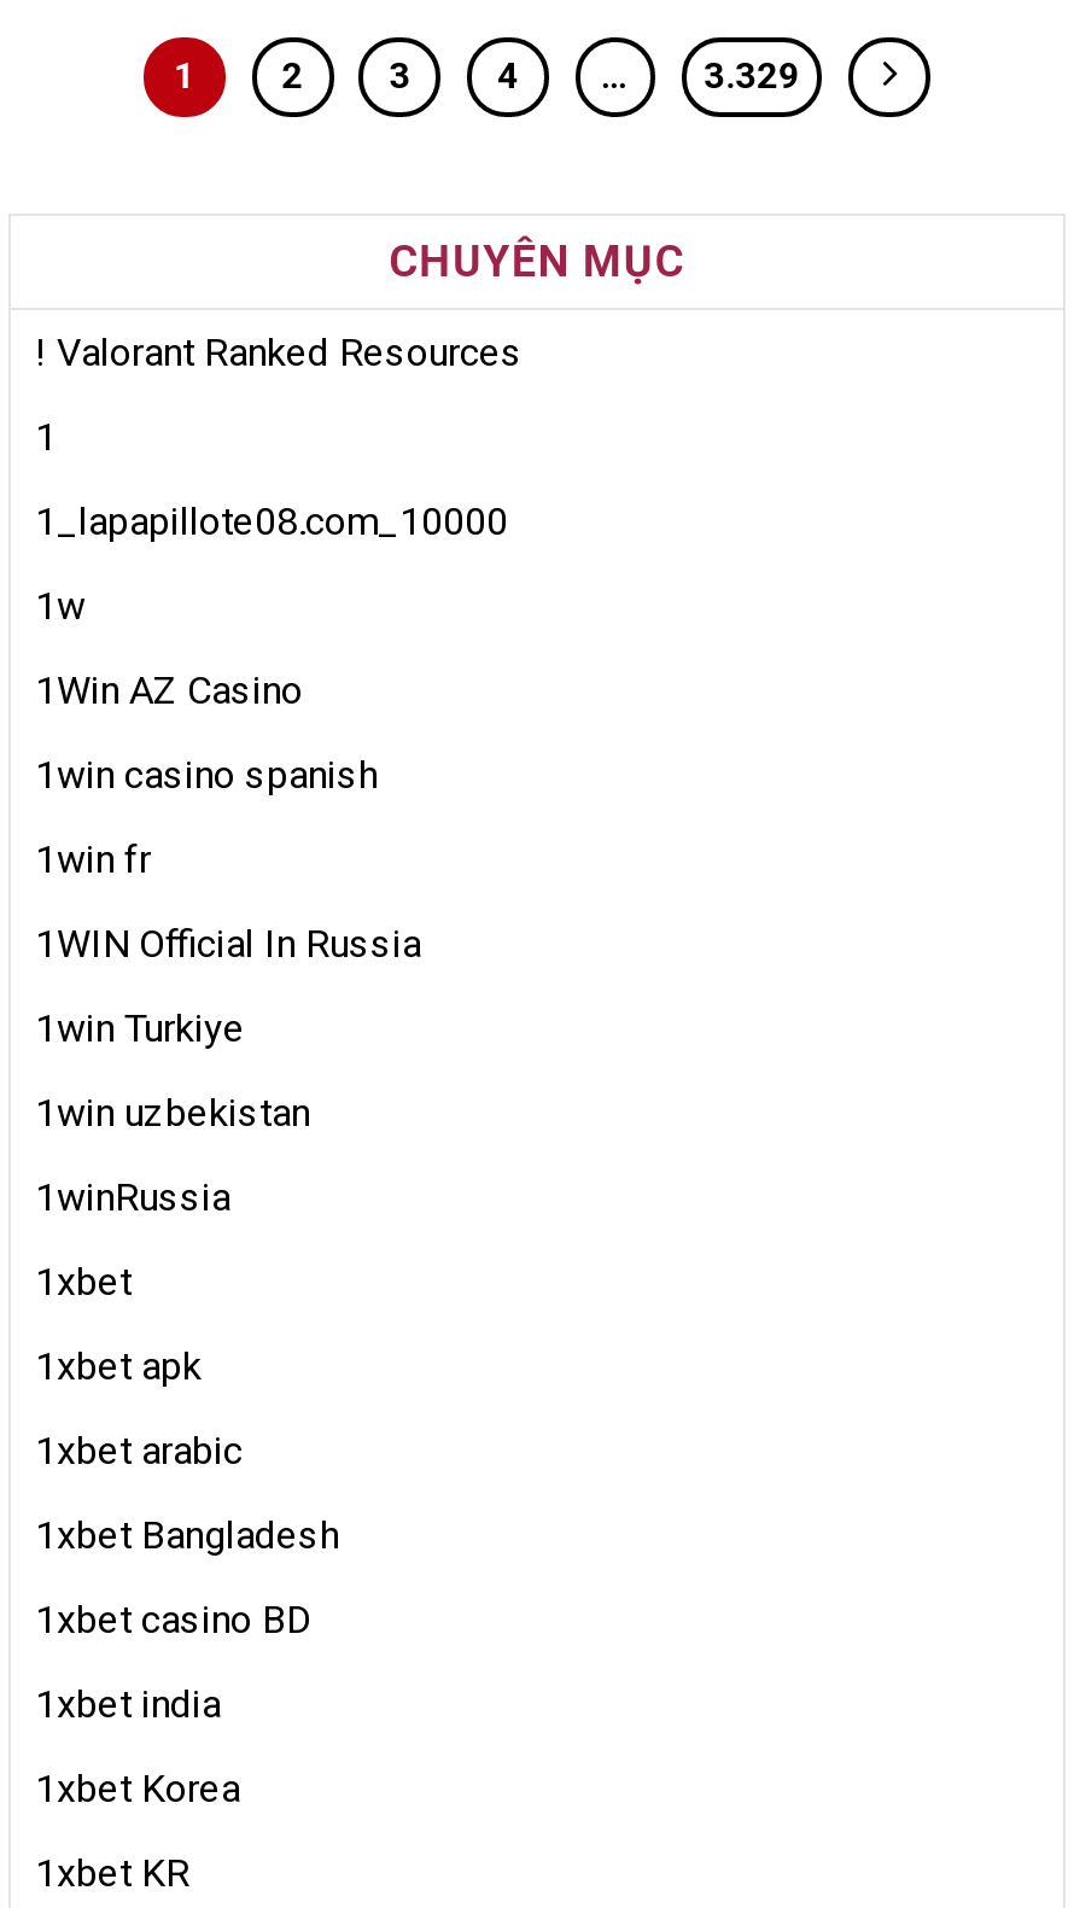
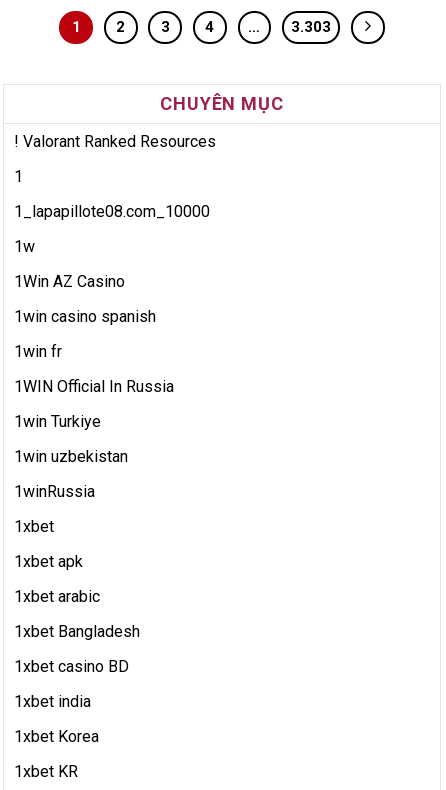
[704,53,800,97] 3.329 -> [291,17,331,35] 3.303

